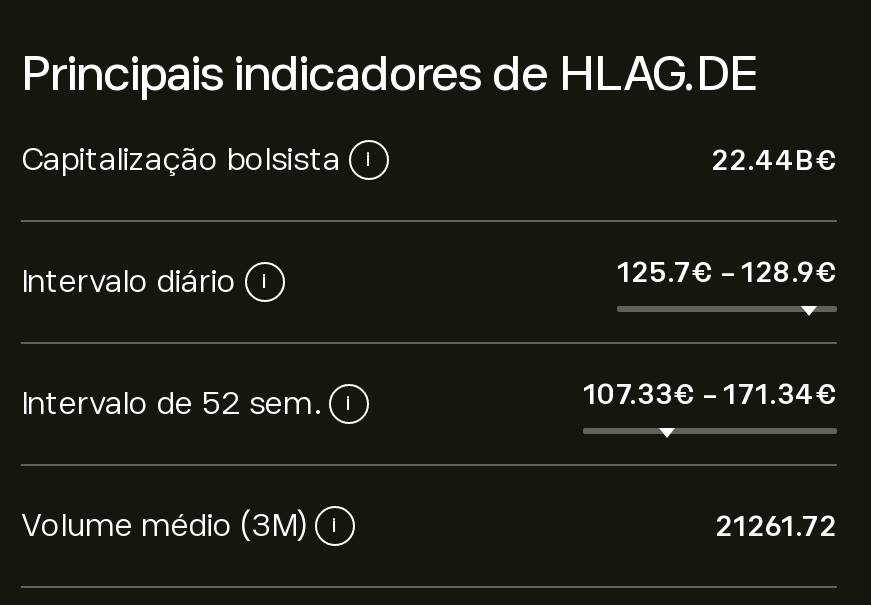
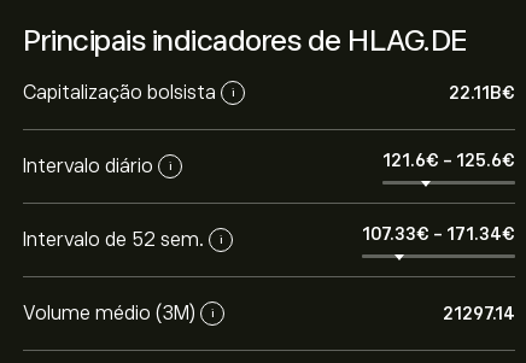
[711,144,837,176] 22.44B€ -> [449,83,515,103] 22.11B€
[617,255,837,287] 125.7€- 128.9€ -> [382,150,515,169] 121.6€- 125.6€
[715,510,837,542] 21261.72 -> [443,304,515,323] 21297.14

